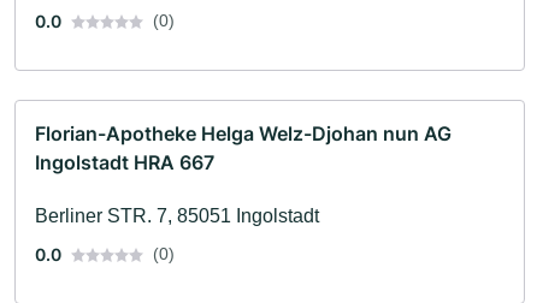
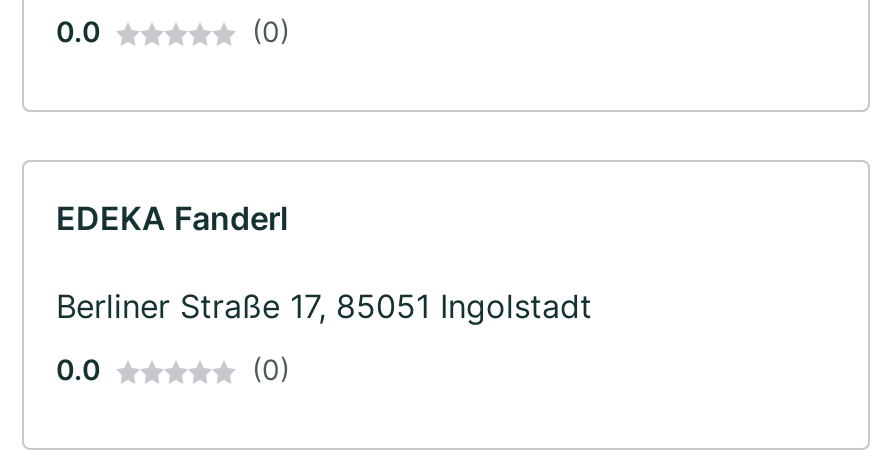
[35,121,452,174] Florian-Apotheke Helga Welz-Djohan nun AG | Ingolstadt HRA 667 -> [56,198,288,238] EDEKA Fanderl
[35,205,319,226] Berliner STR. 7, 85051 Ingolstadt -> [56,286,592,326] Berliner Straße 17, 85051 Ingolstadt

